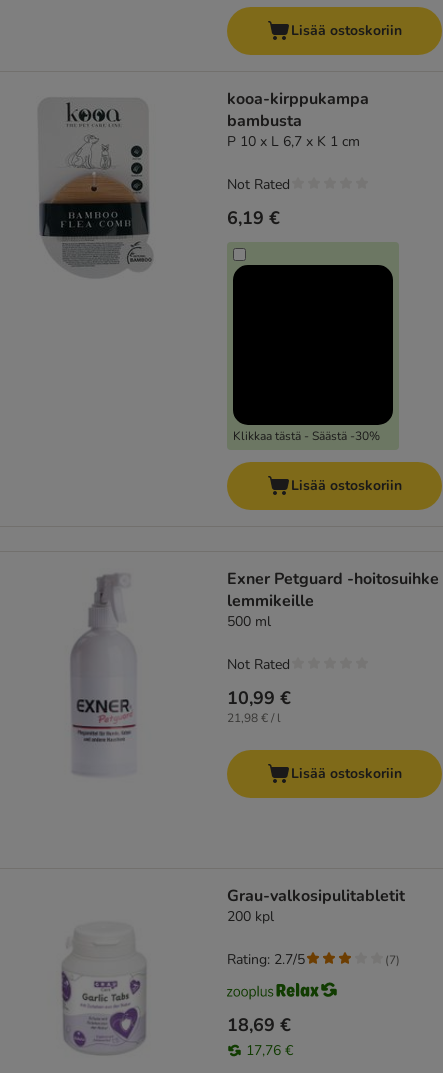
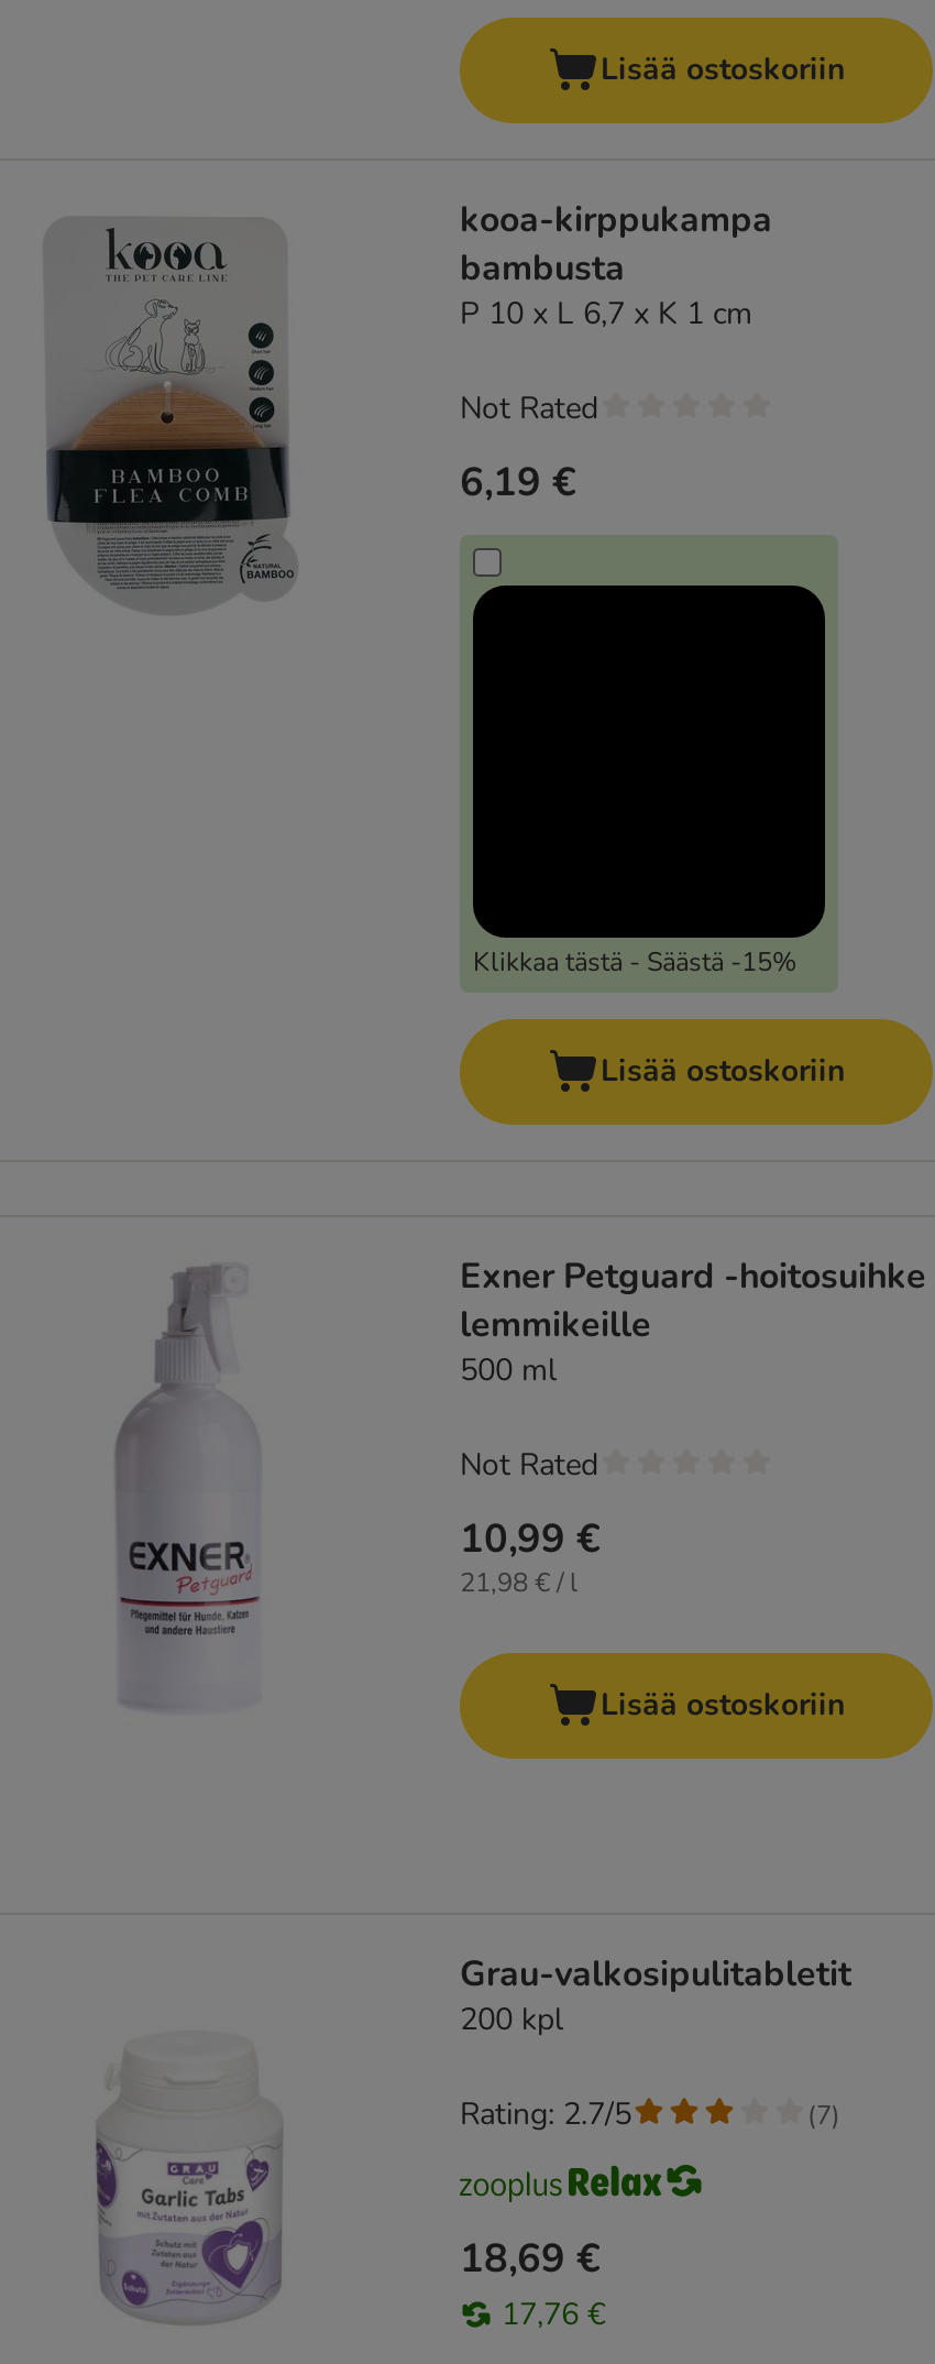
[233,428,380,444] Klikkaa tästä - Säästä -30% -> [473,944,796,980] Klikkaa tästä - Säästä -15%

